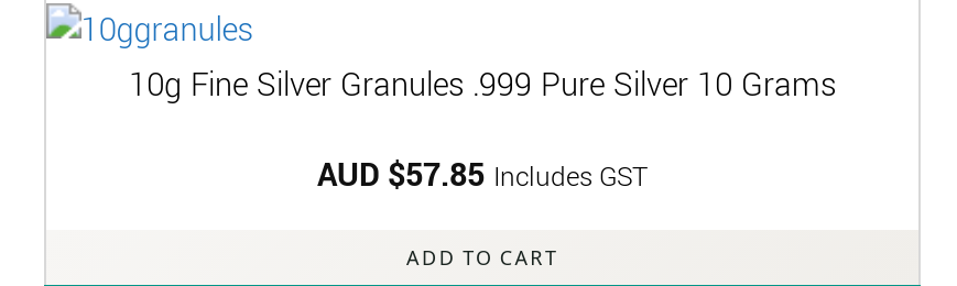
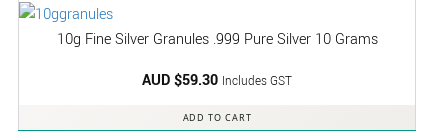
[317,152,648,198] AUD $57.85 Includes GST -> [142,70,292,91] AUD $59.30 Includes GST

